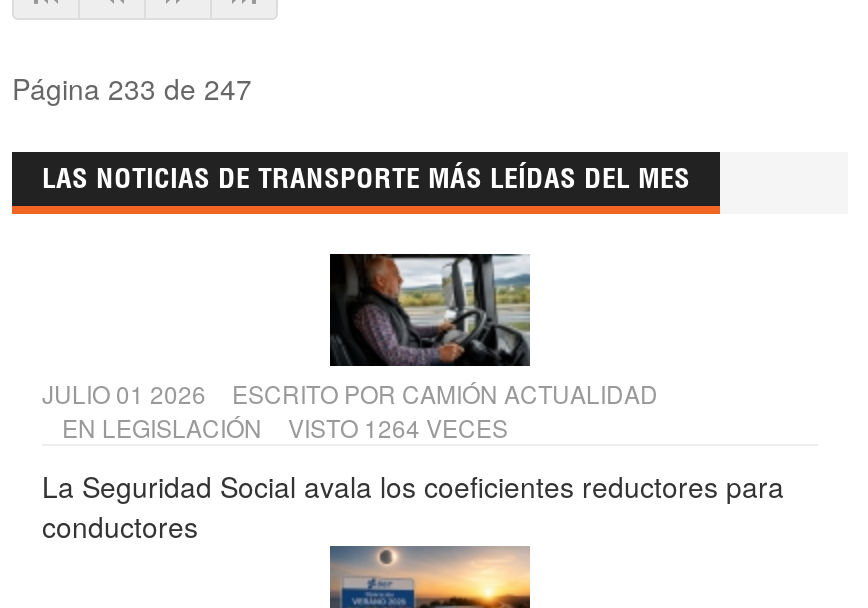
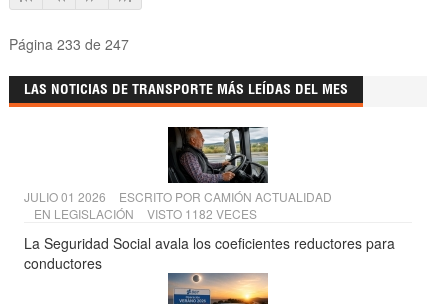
[62,411,508,445] EN LEGISLACIÓN VISTO 1264 VECES -> [34,205,257,222] EN LEGISLACIÓN VISTO 1182 VECES

